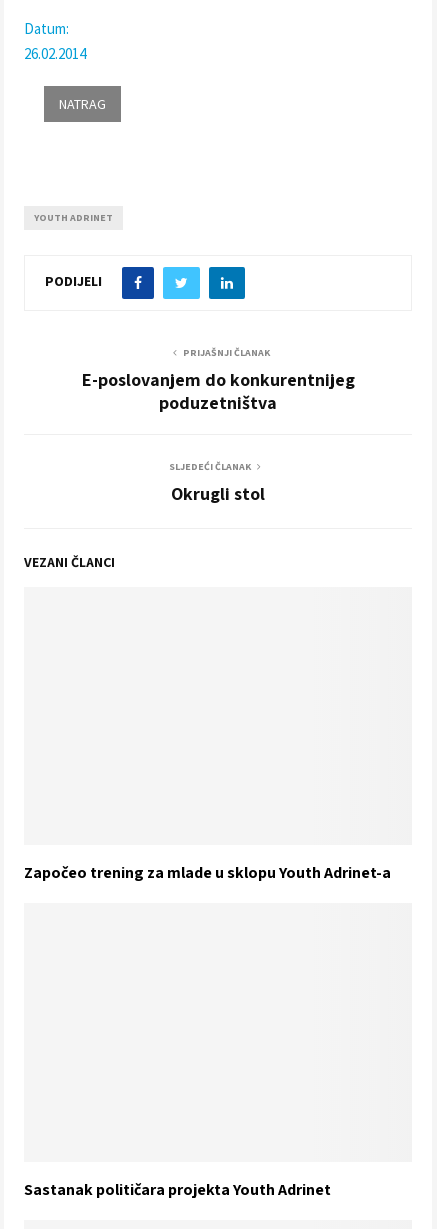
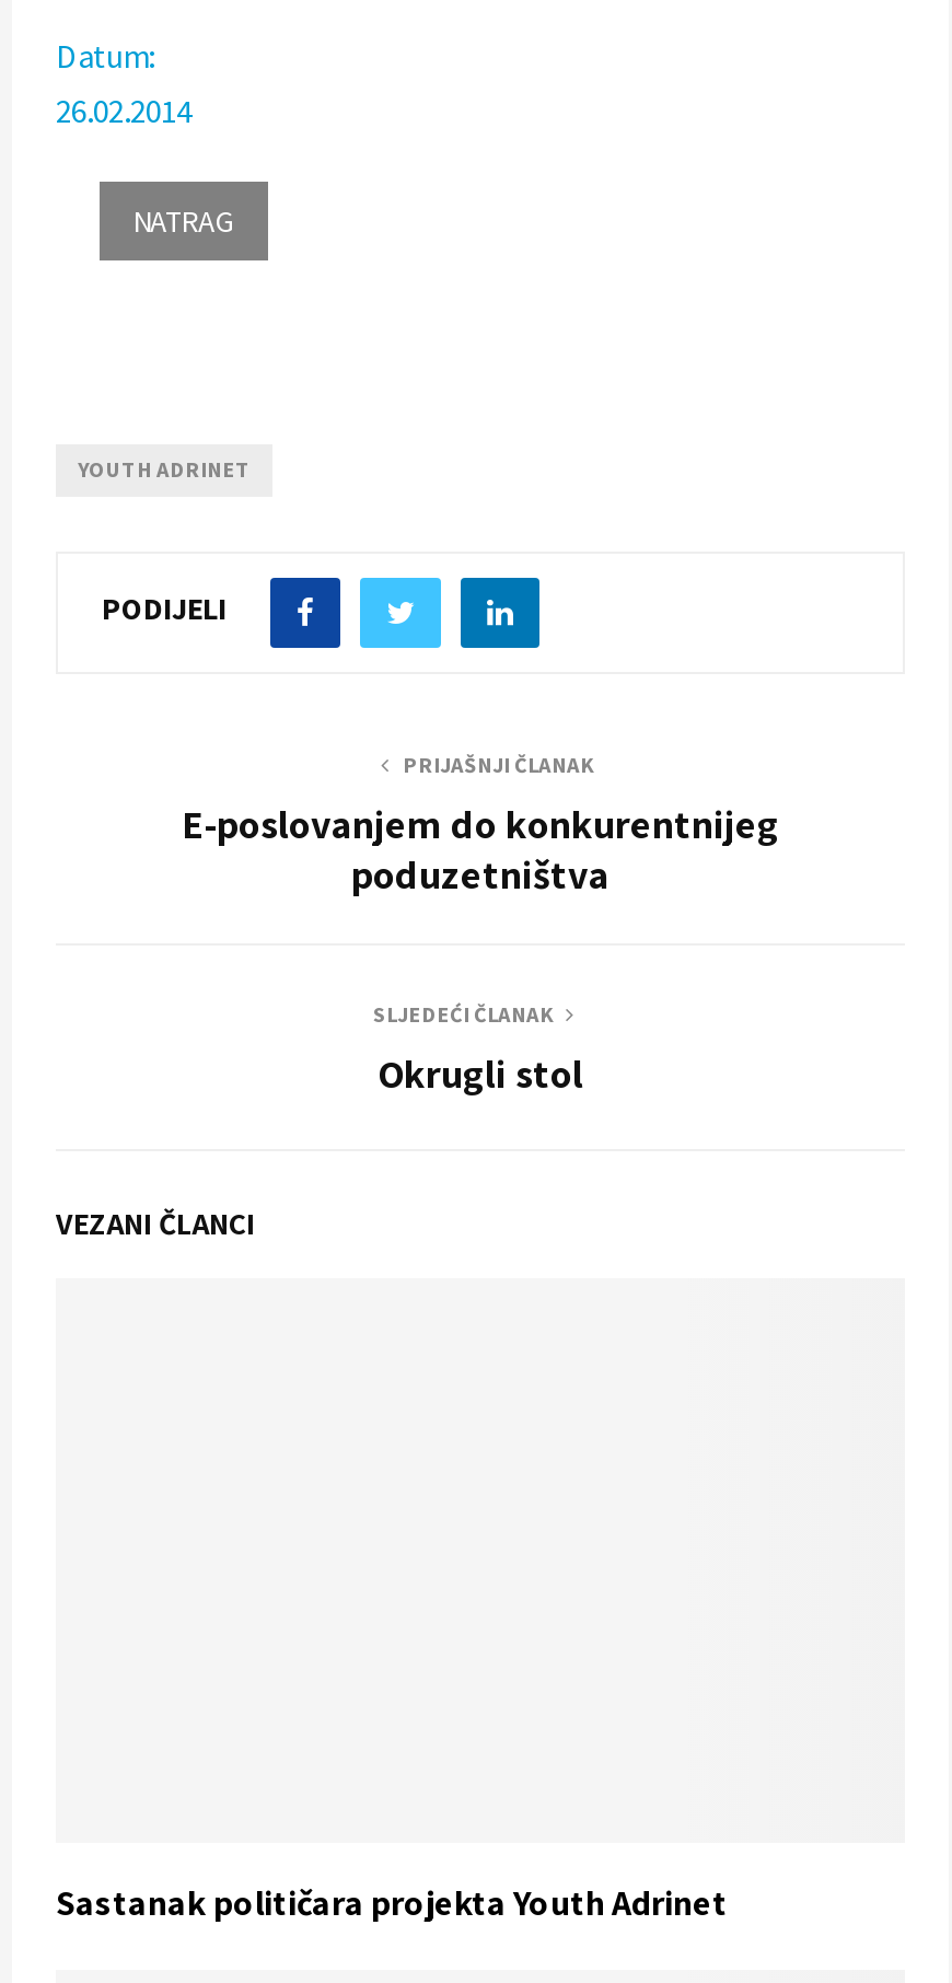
[24,862,391,883] Započeo trening za mlade u sklopu Youth Adrinet-a -> none

